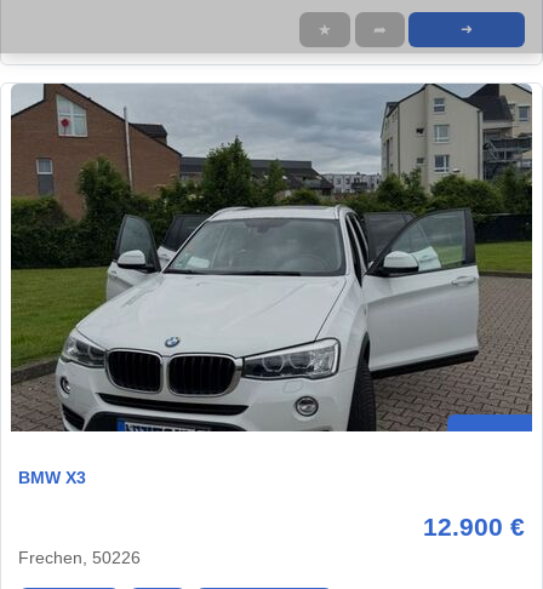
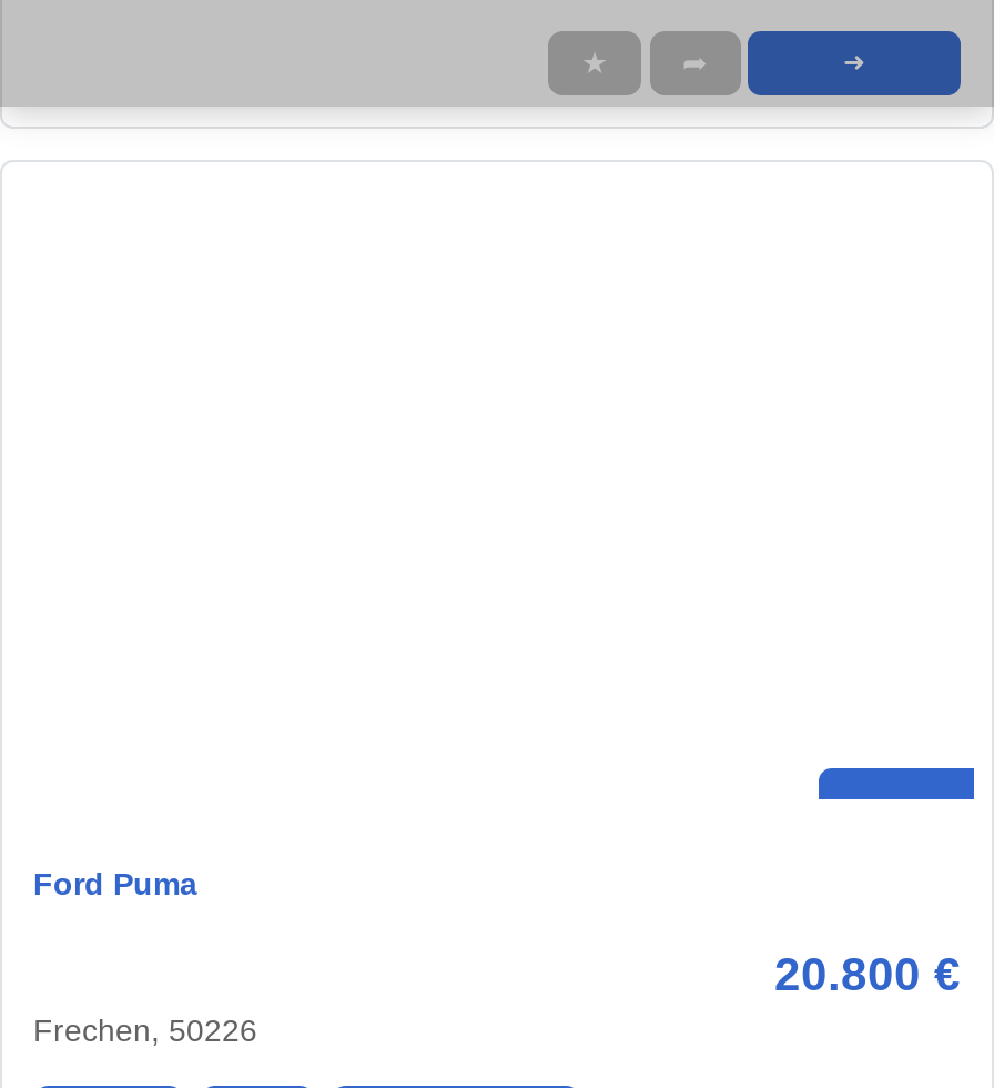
[10,82,533,433] [image] -> none
[18,468,86,488] BMW X3 -> [33,867,197,903] Ford Puma
[423,513,525,541] 12.900 € -> [774,949,961,1000] 20.800 €

